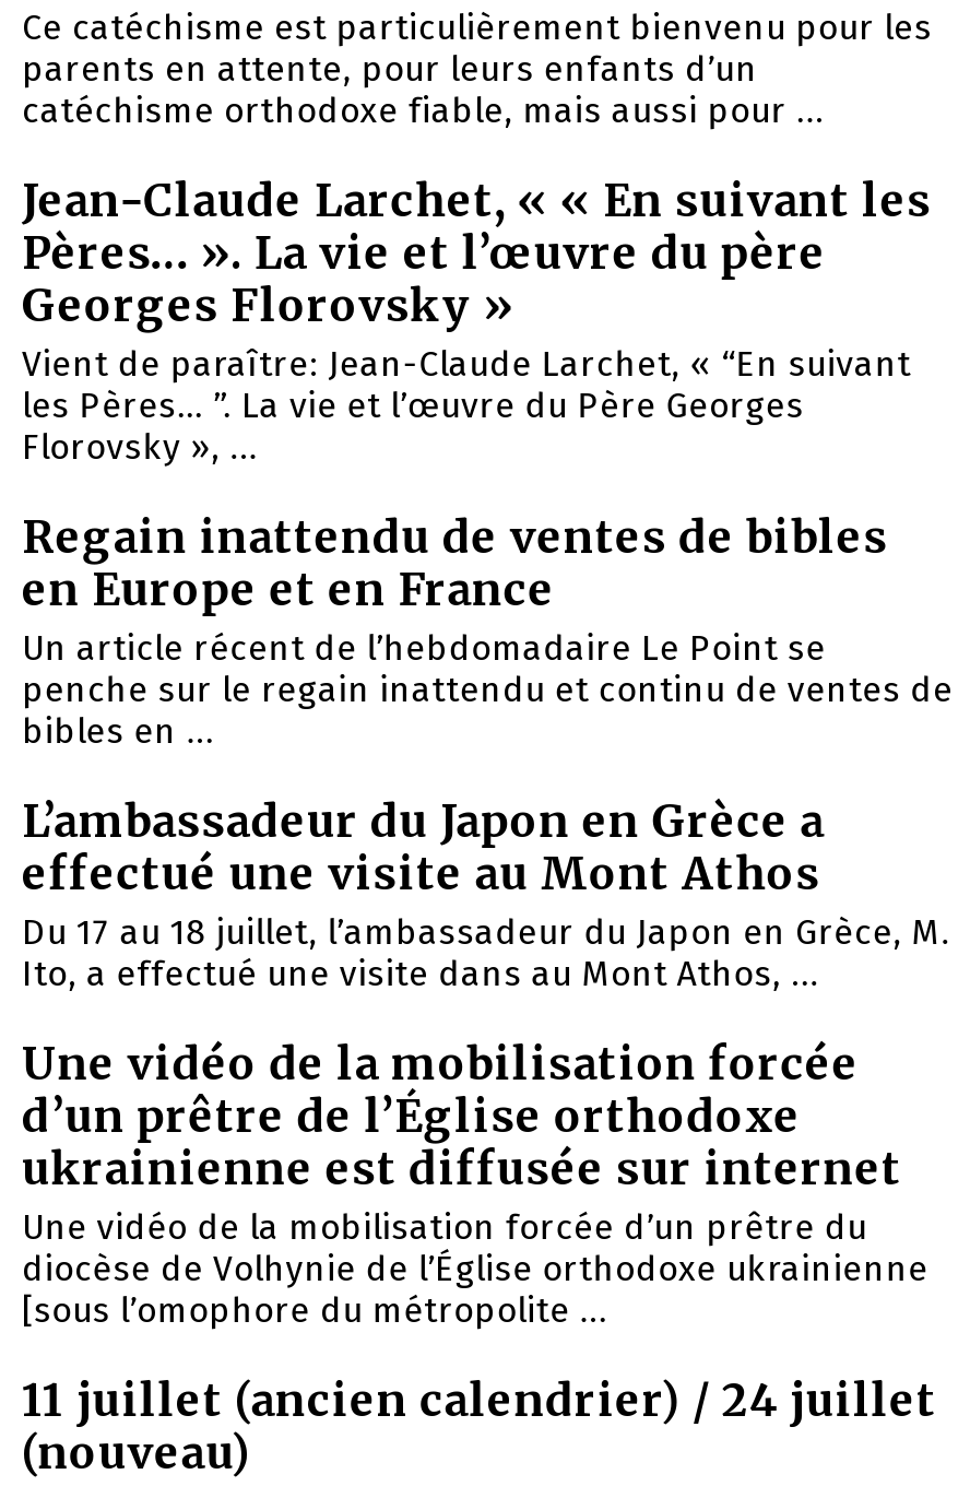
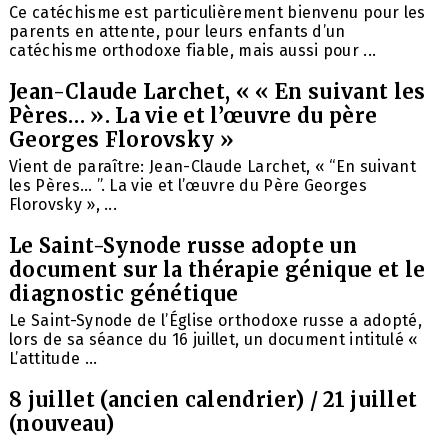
[22,510,953,1427] Regain inattendu de ventes de bibles | en Europe et en France | Un article récent de l’hebdomadaire Le Point se | penche sur le regain inattendu et continu de ventes de | bibles en ... | L’ambassadeur du Japon en Grèce a | effectué une visite au Mont Athos | Du 17 au 18 juillet, l’ambassadeur du Japon en Grèce, M. | Ito, a effectué une visite dans au Mont Athos, ... | Une vidéo de la mobilisation forcée | d’un prêtre de l’Église orthodoxe | ukrainienne est diffusée sur internet | Une vidéo de la mobilisation forcée d’un prêtre du | diocèse de Volhynie de l’Église orthodoxe ukrainienne | [sous l’omophore du métropolite ... | 11 juillet (ancien calendrier) / 24 juillet -> [9,233,425,412] Le Saint-Synode russe adopte un | document sur la thérapie génique et le | diagnostic génétique | Le Saint-Synode de l’Église orthodoxe russe a adopté, | lors de sa séance du 16 juillet, un document intitulé « | L’attitude ... | 8 juillet (ancien calendrier) / 21 juillet

